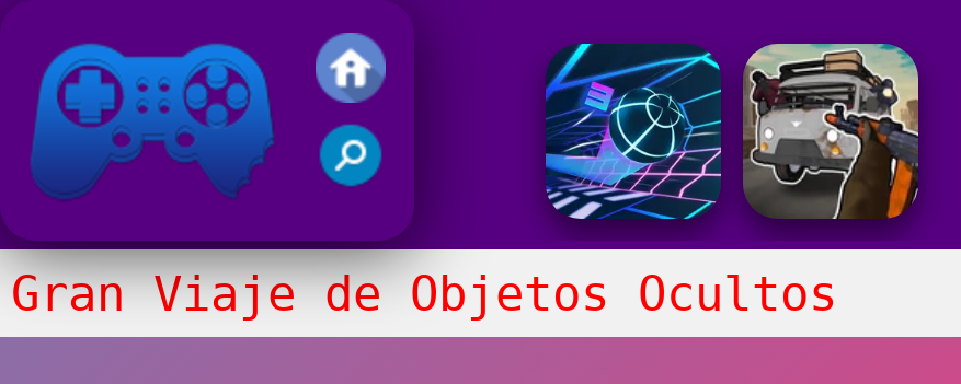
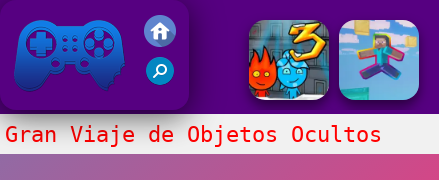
[544,44,723,221] [image] -> [248,19,329,101] [image]
[743,42,920,219] [image] -> [338,19,420,101] [image]

